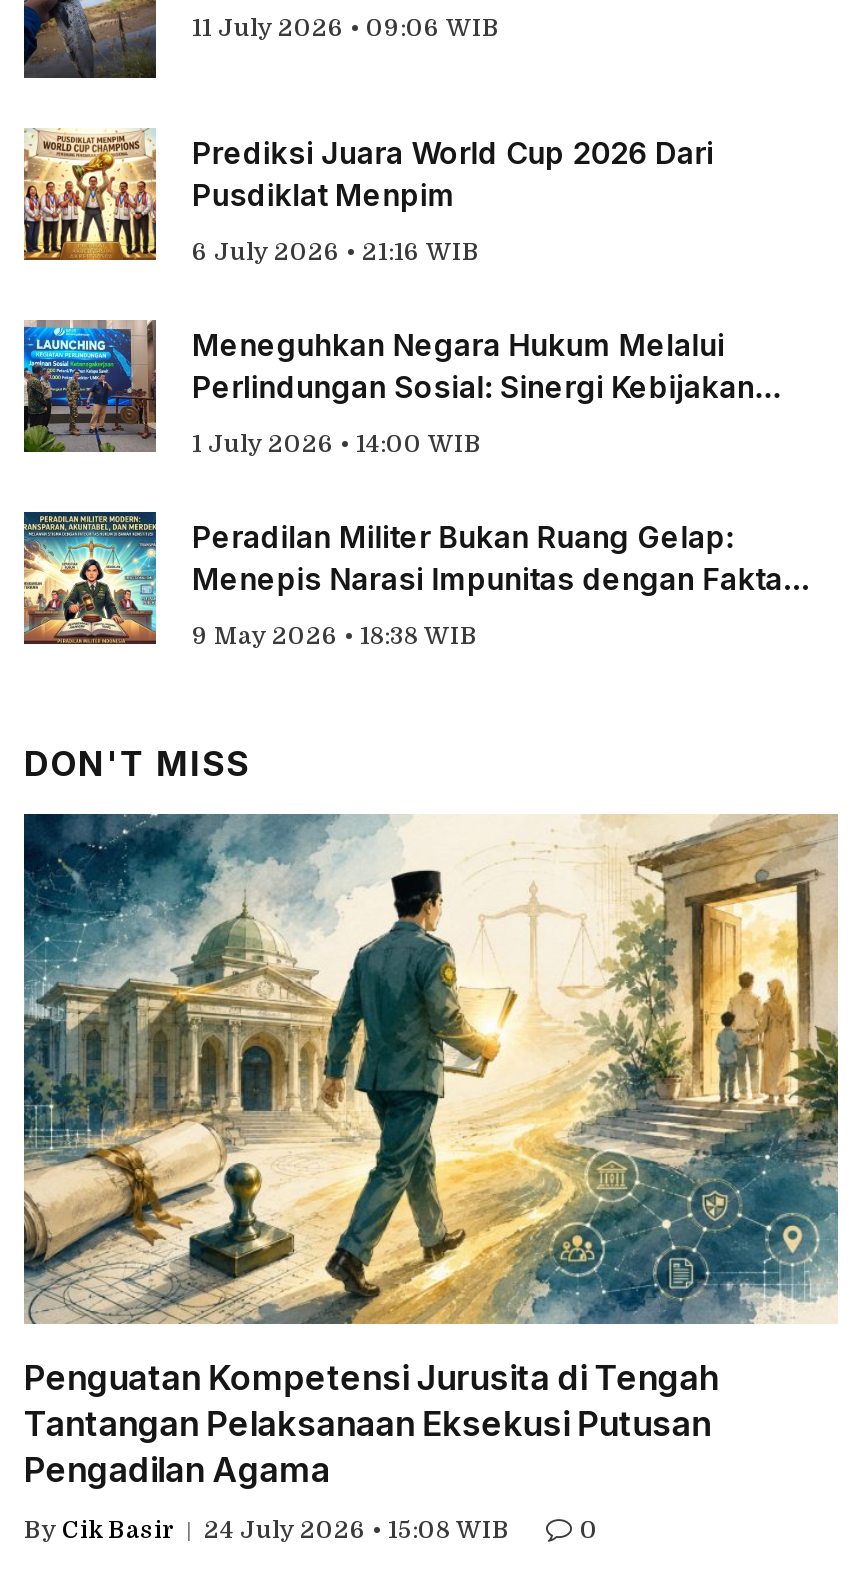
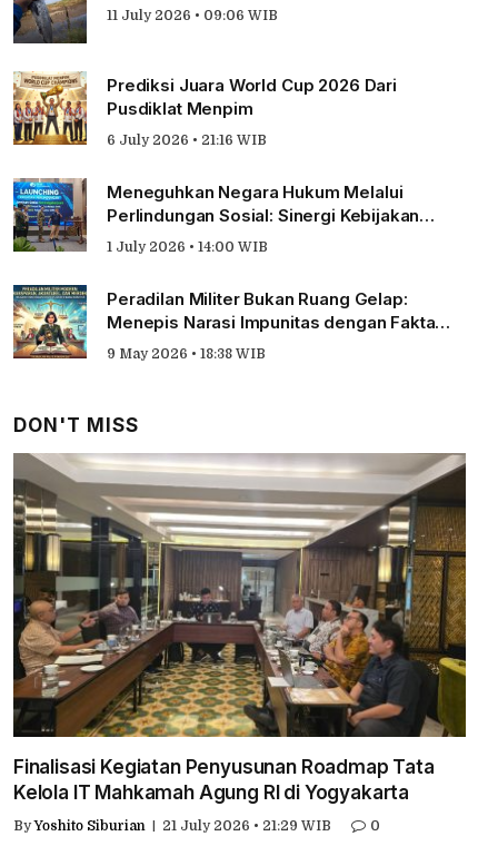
[22,812,840,1490] [image] | Penguatan Kompetensi Jurusita di Tengah | Tantangan Pelaksanaan Eksekusi Putusan | Pengadilan Agama -> [12,452,467,803] [image] | Finalisasi Kegiatan Penyusunan Roadmap Tata | Kelola IT Mahkamah Agung RI di Yogyakarta
[24,1516,510,1544] By Cik Basir | 24 July 2026 • 15:08 WIB -> [13,818,331,834] By Yoshito Siburian | 21 July 2026 • 21:29 WIB

